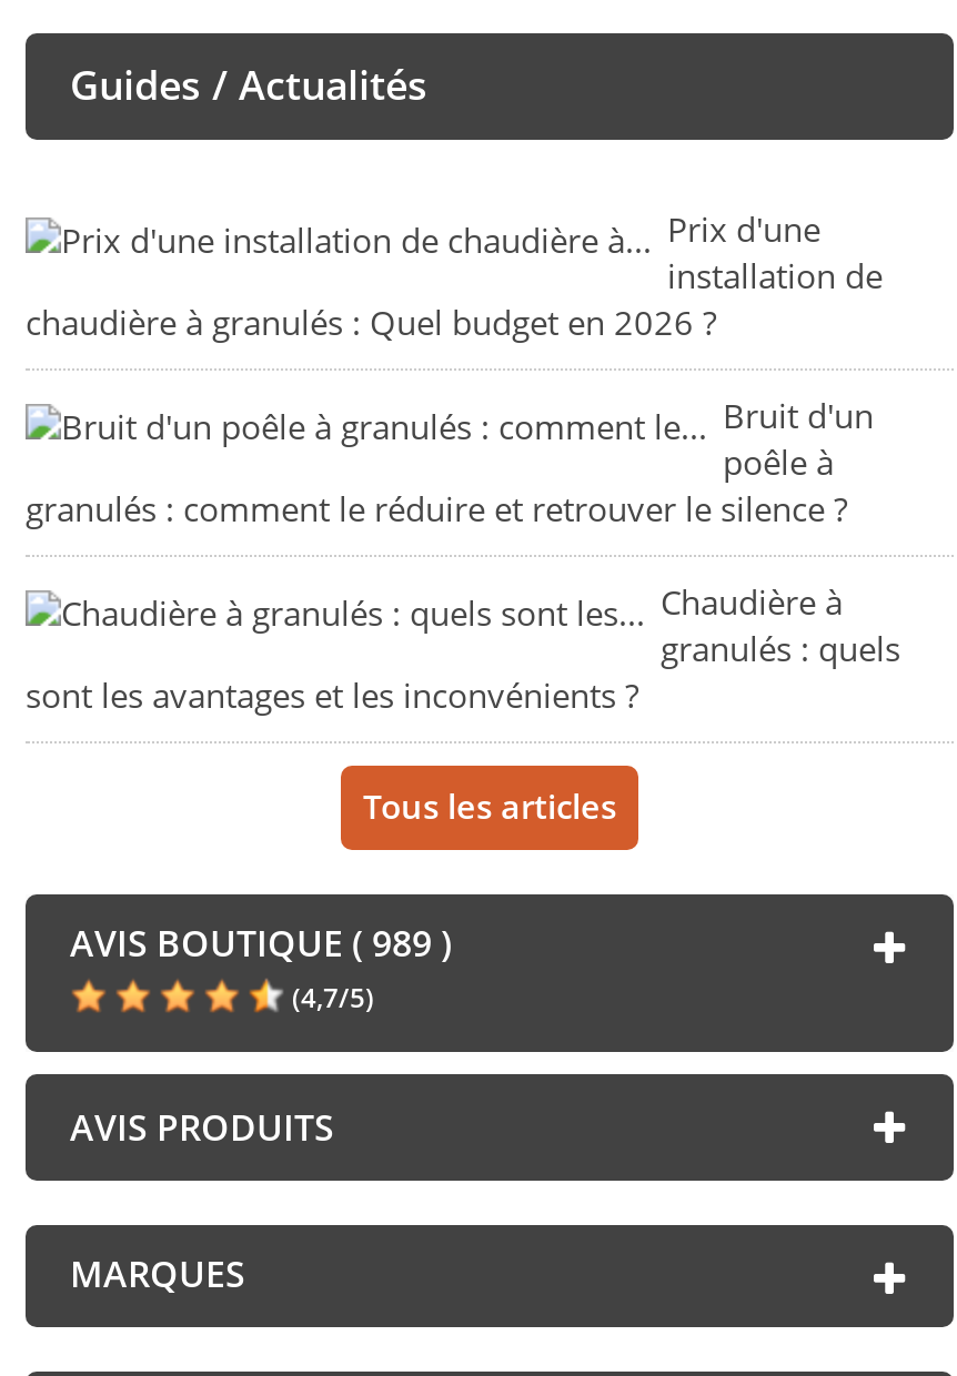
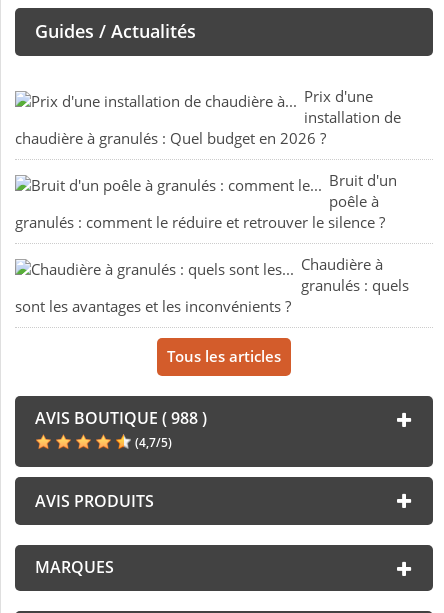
[70,918,452,967] AVIS BOUTIQUE ( 989 ) -> [35,407,207,429] AVIS BOUTIQUE ( 988 )

